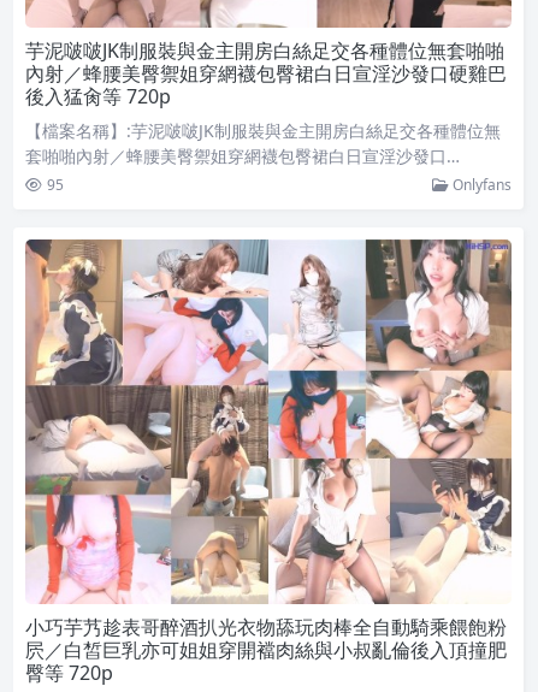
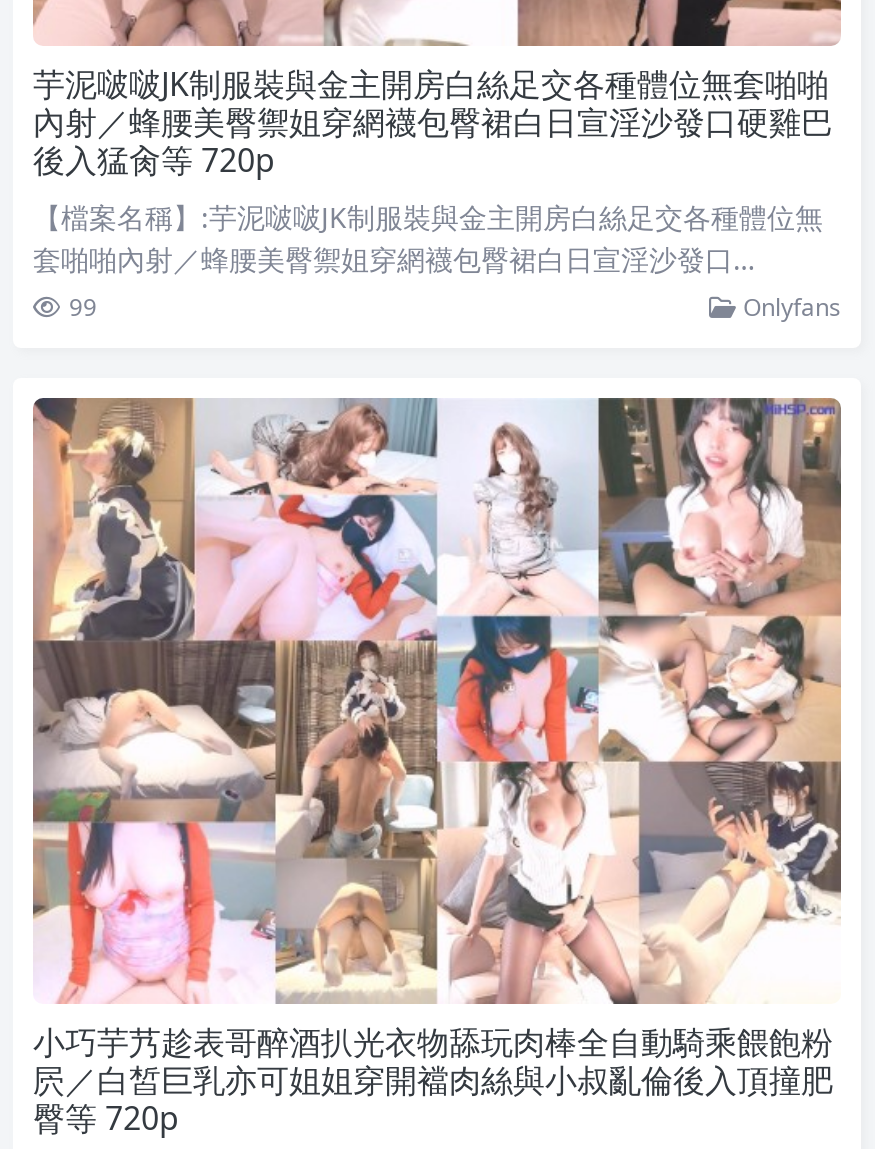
[47,174,64,195] 95 -> [69,289,97,323] 99

